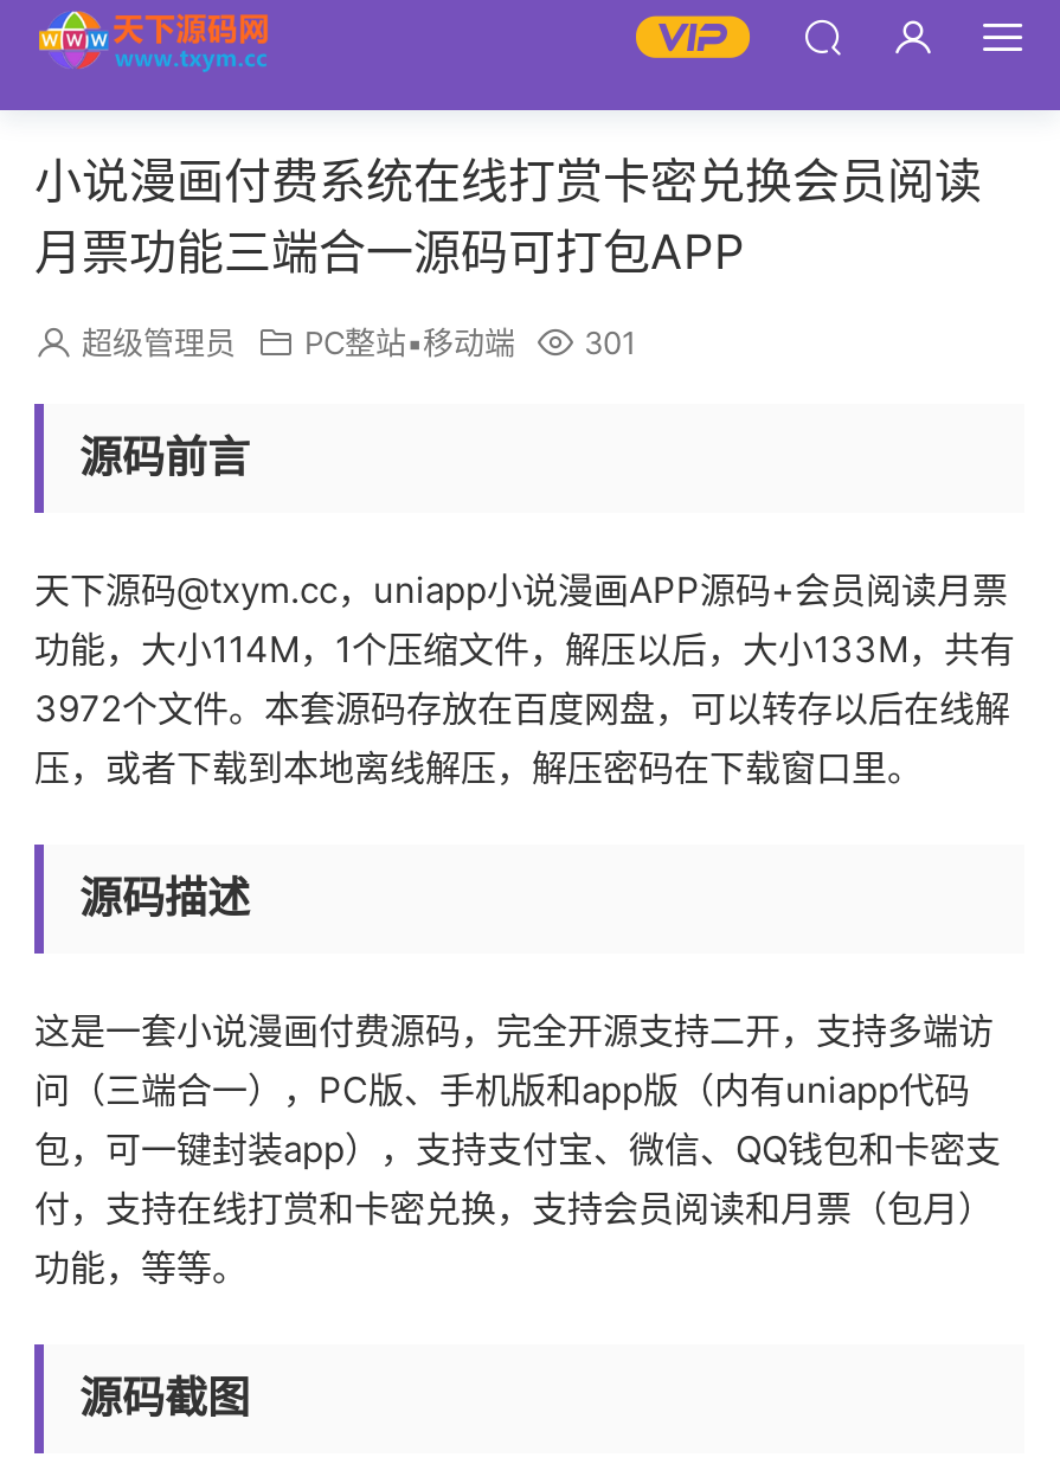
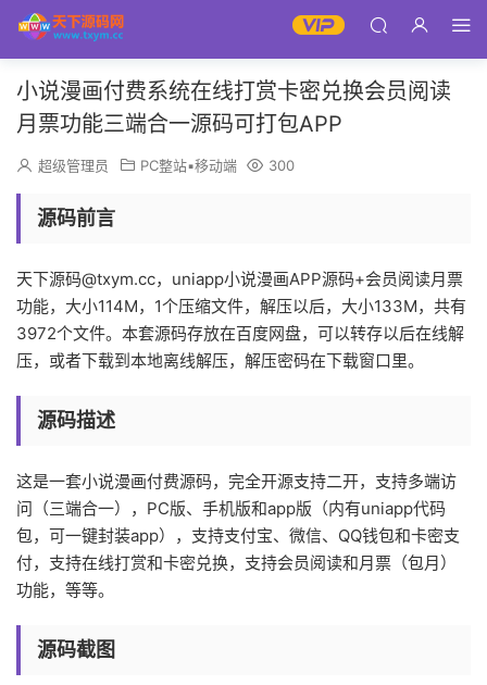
[574,323,636,361] 301 -> [264,157,295,174] 300

